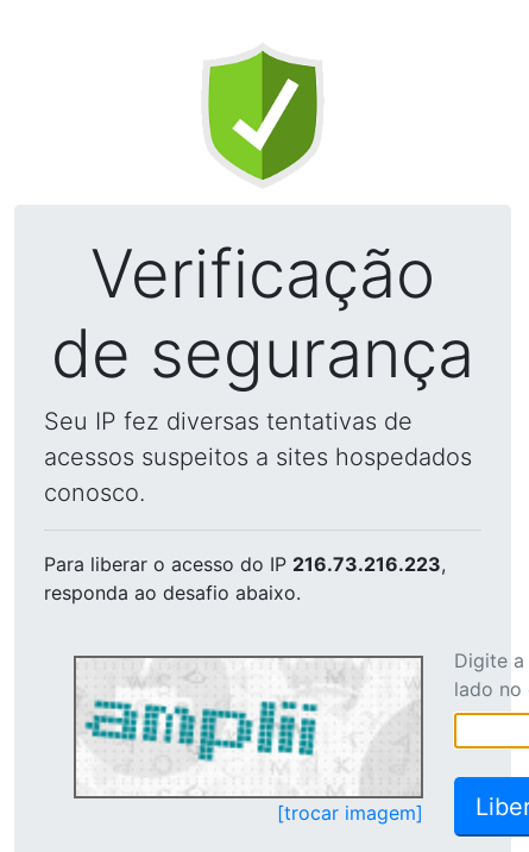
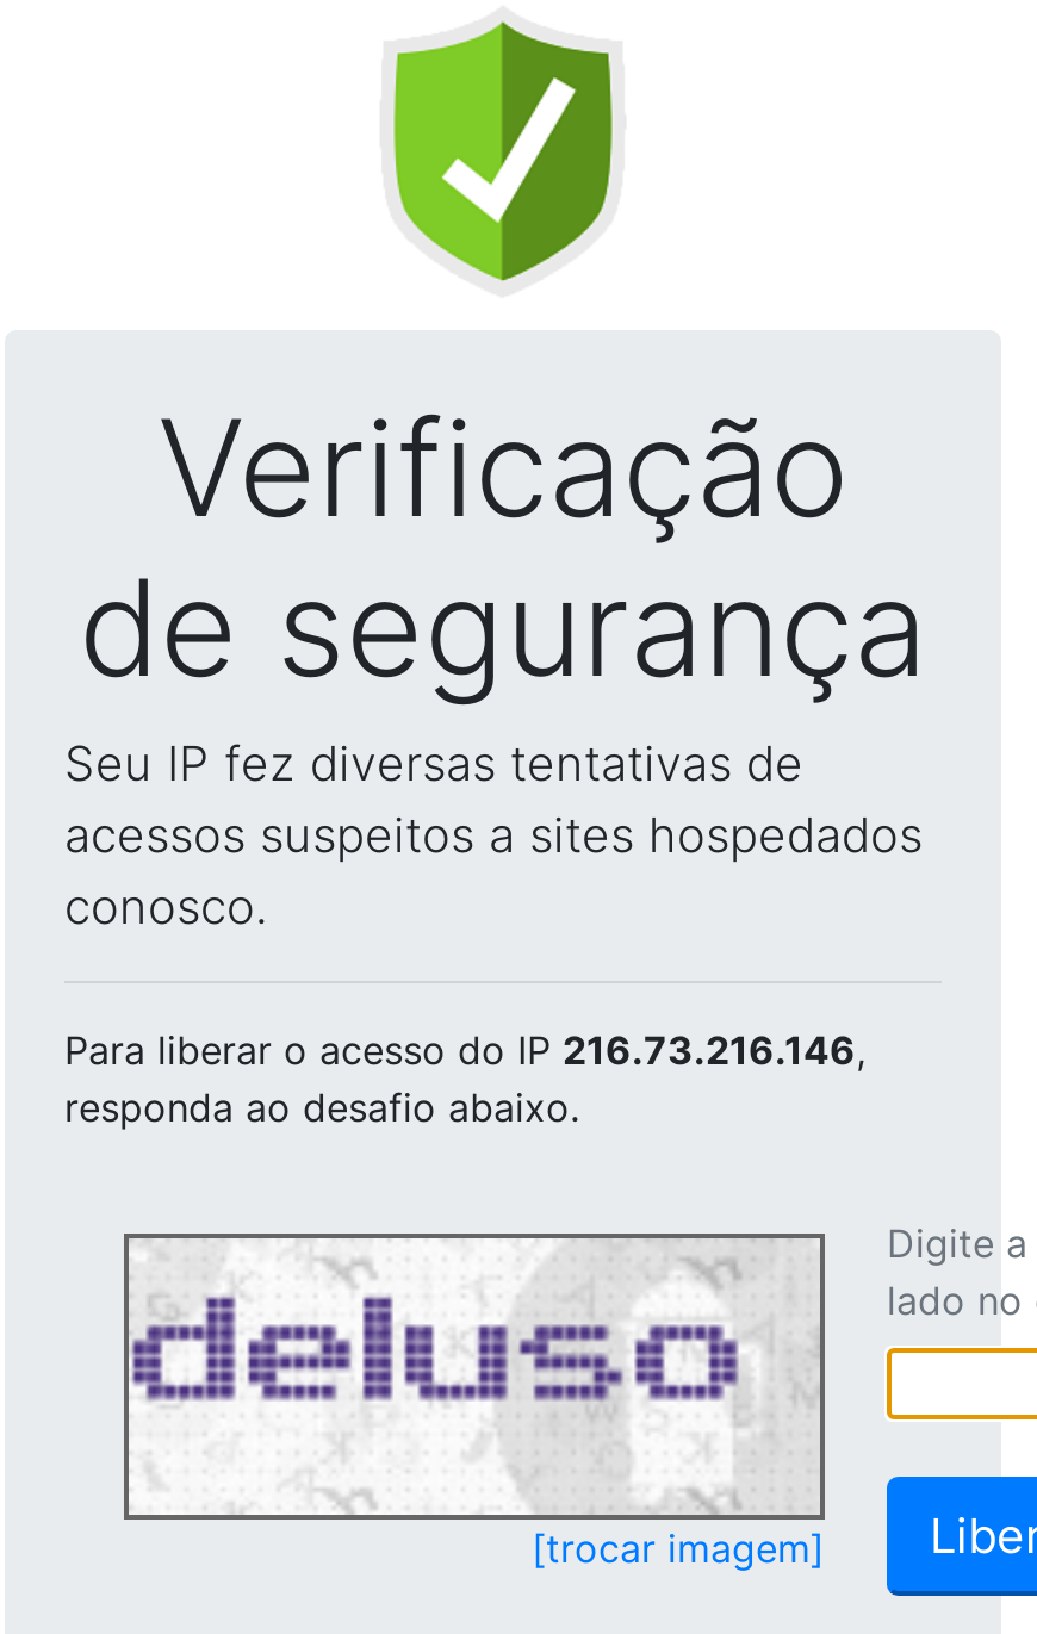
[44,552,446,576] Para liberar o acesso do IP 216.73.216.223, -> [64,1026,865,1074] Para liberar o acesso do IP 216.73.216.146,
[77,660,408,794] [image] -> [133,1245,794,1508] [image]

